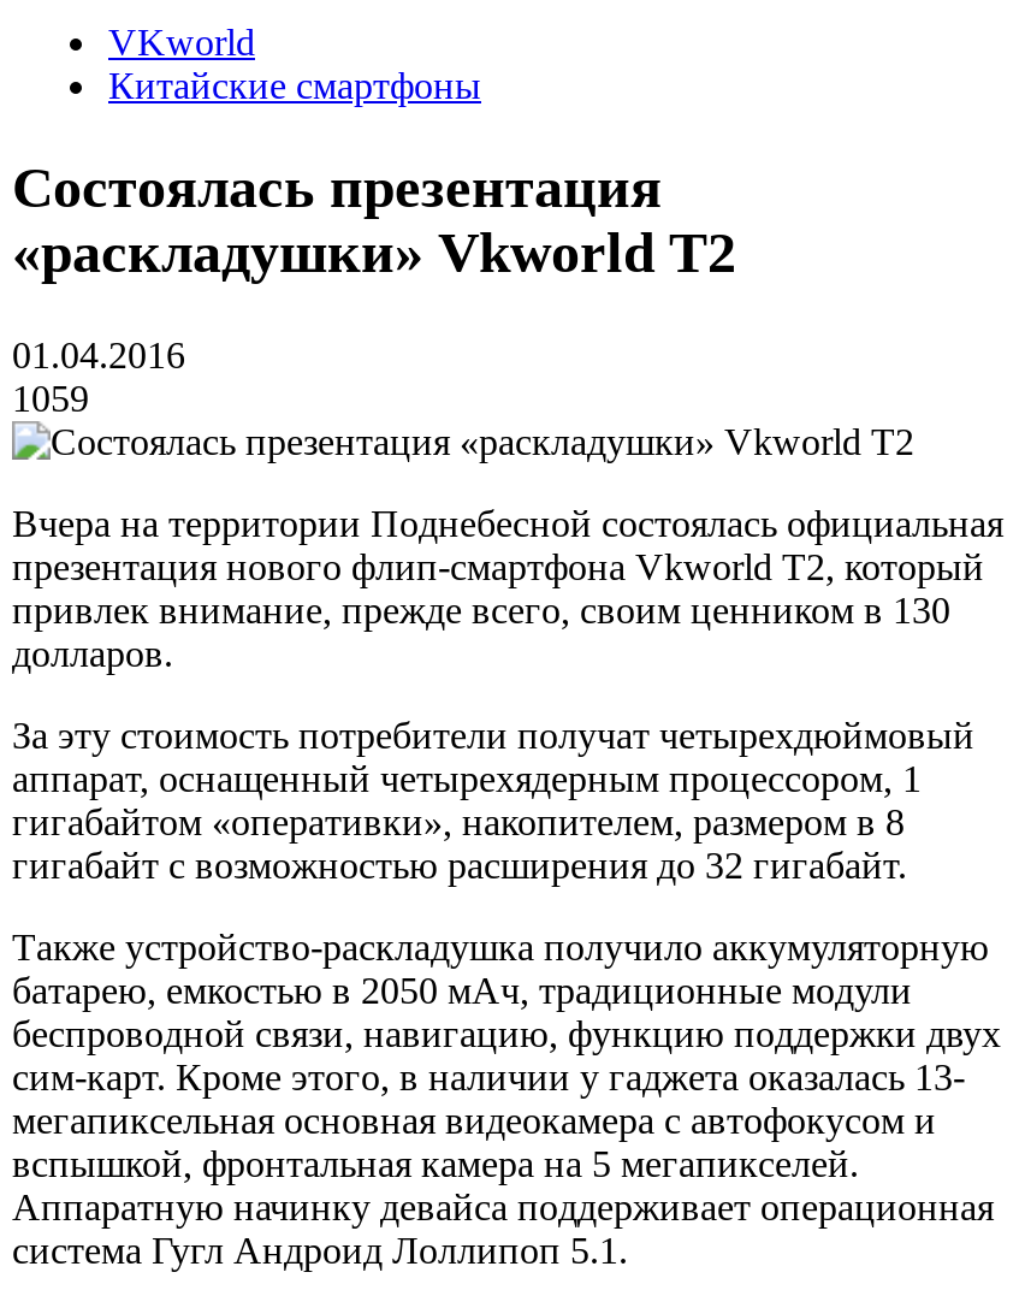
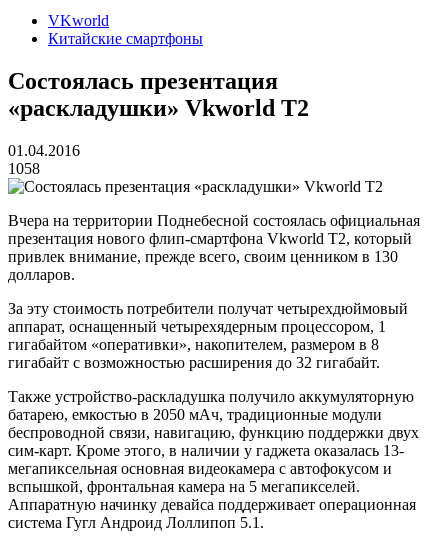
[12,377,89,418] 1059 -> [8,160,40,177] 1058

